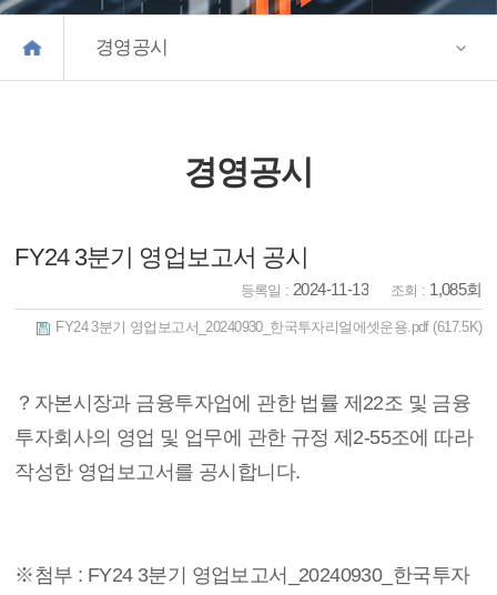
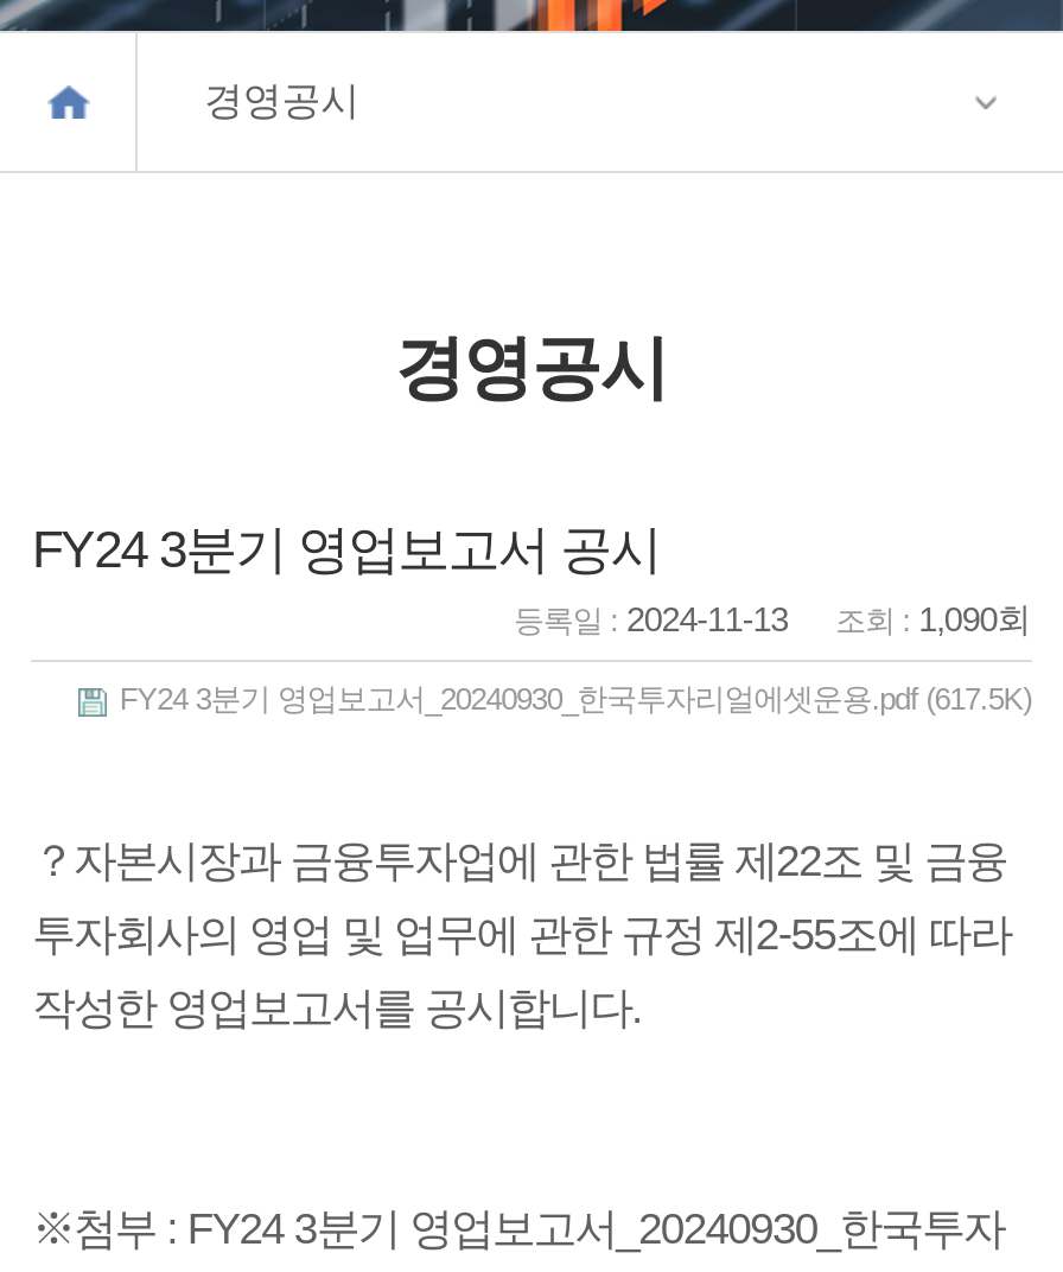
[240,281,482,299] 등록일 : 2024-11-13 조회 : 1,085회 -> [514,601,1031,639] 등록일 : 2024-11-13 조회 : 1,090회

